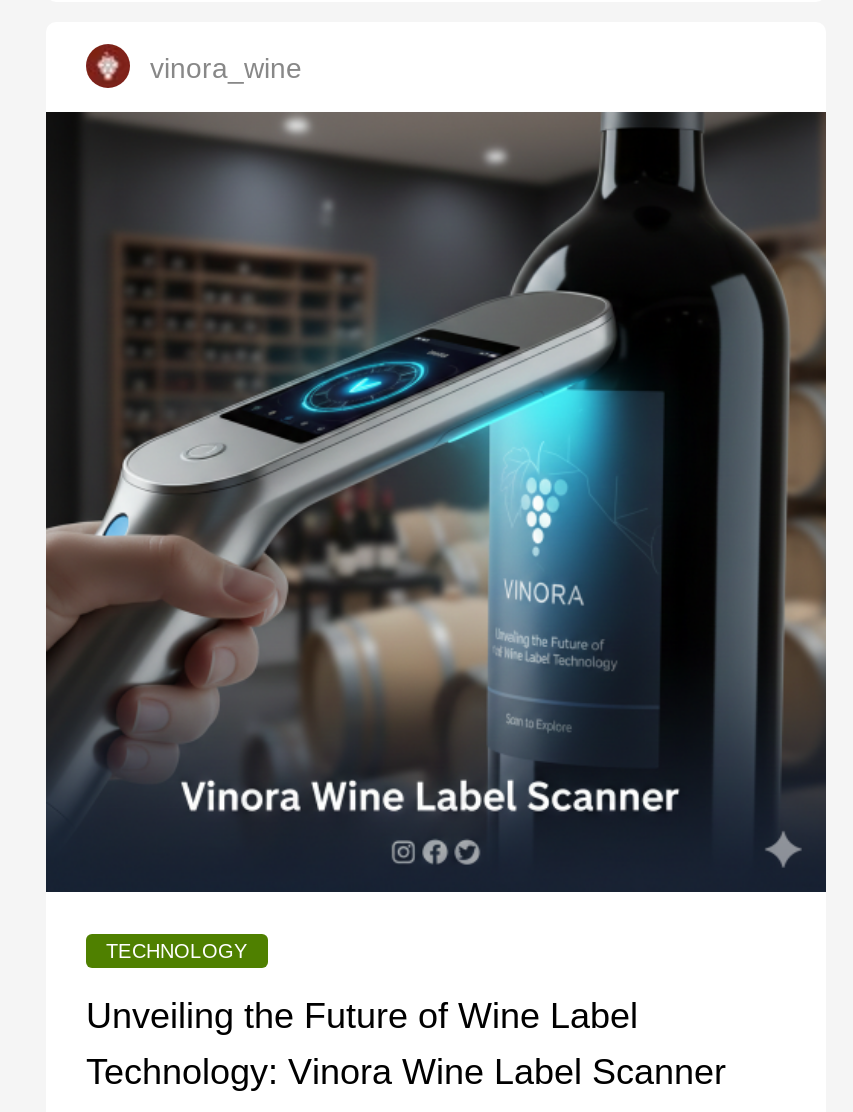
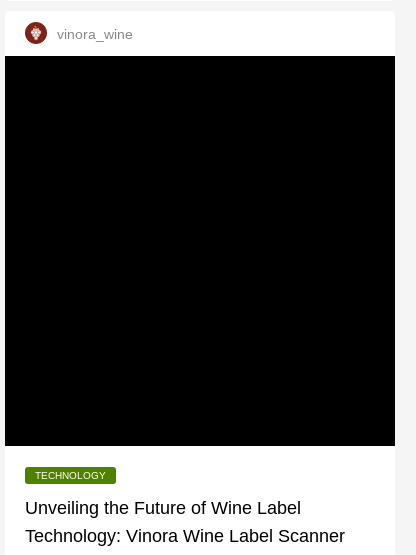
[44,110,828,892] [image] -> none

